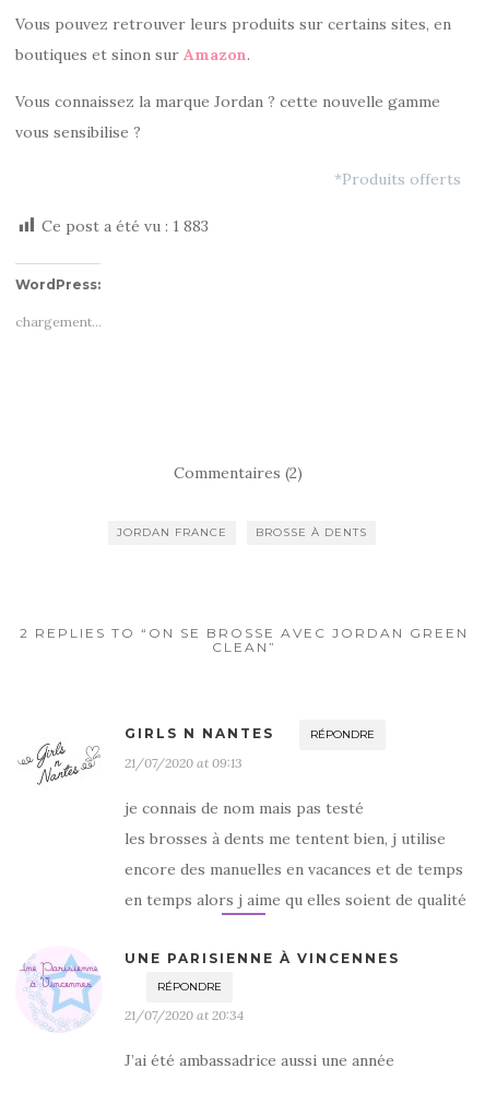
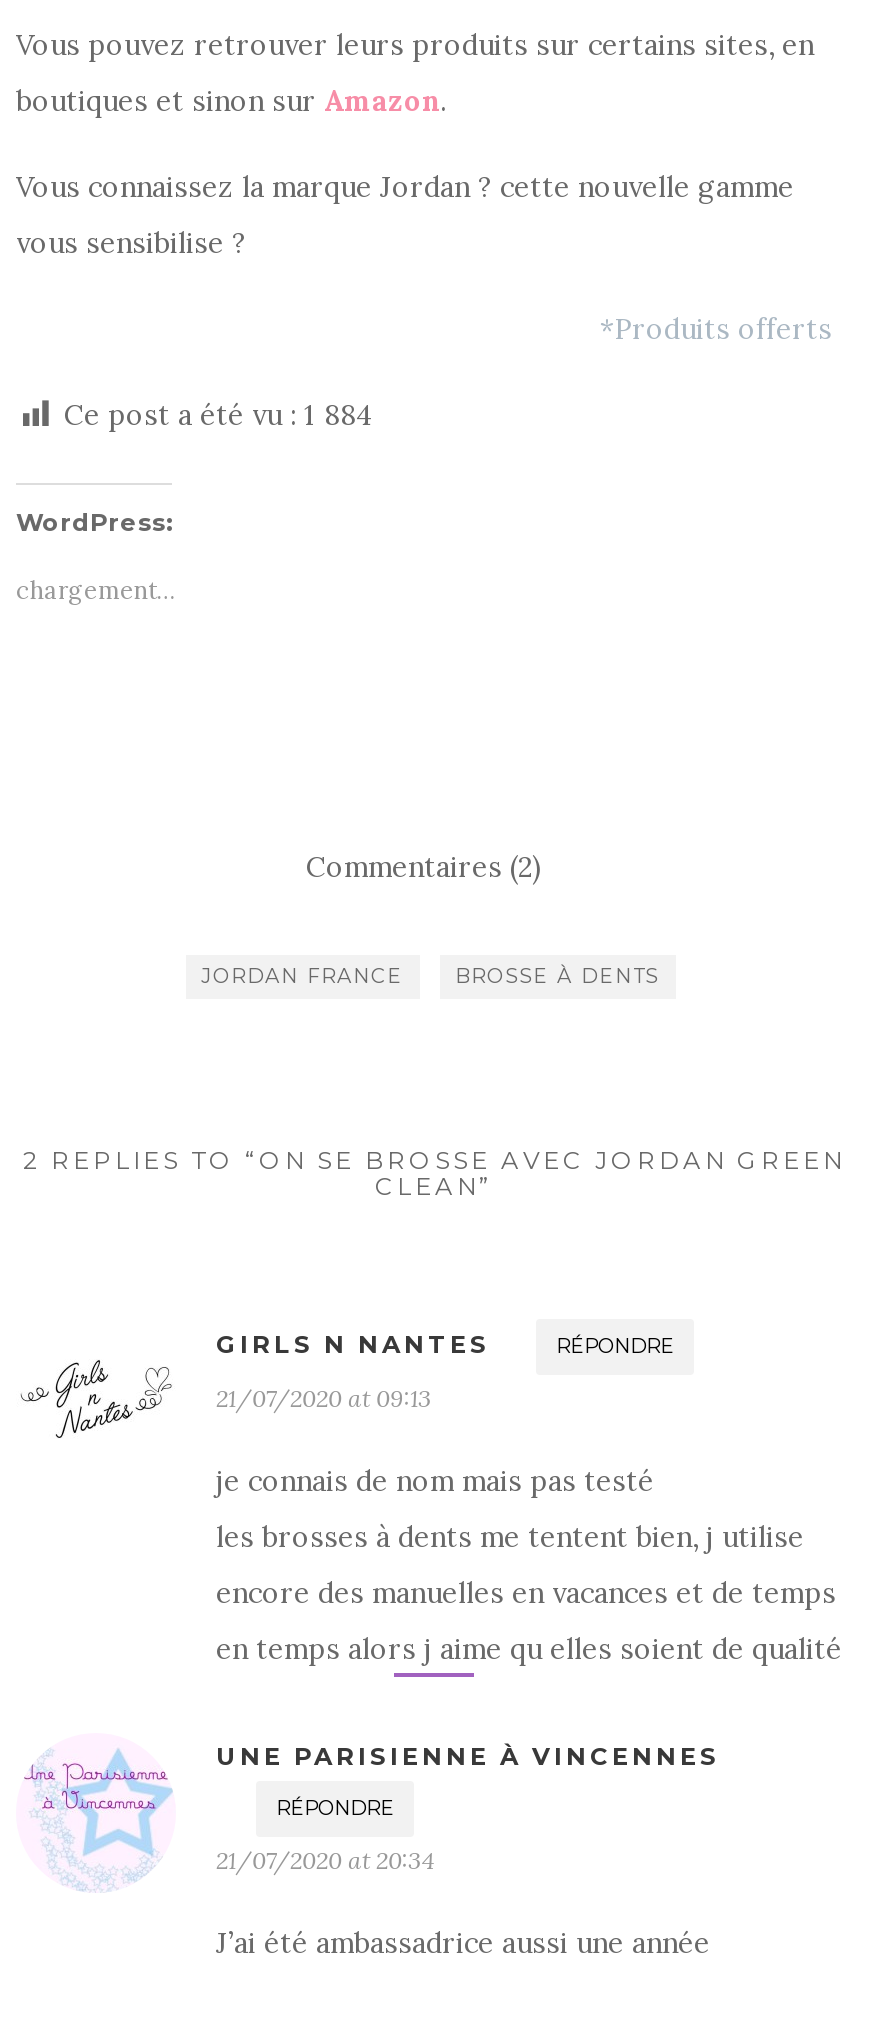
[42,216,209,236] Ce post a été vu : 1 883 -> [64,397,372,433] Ce post a été vu : 1 884

